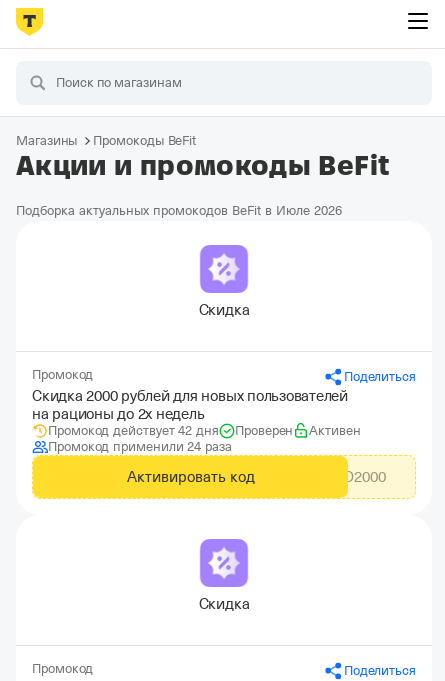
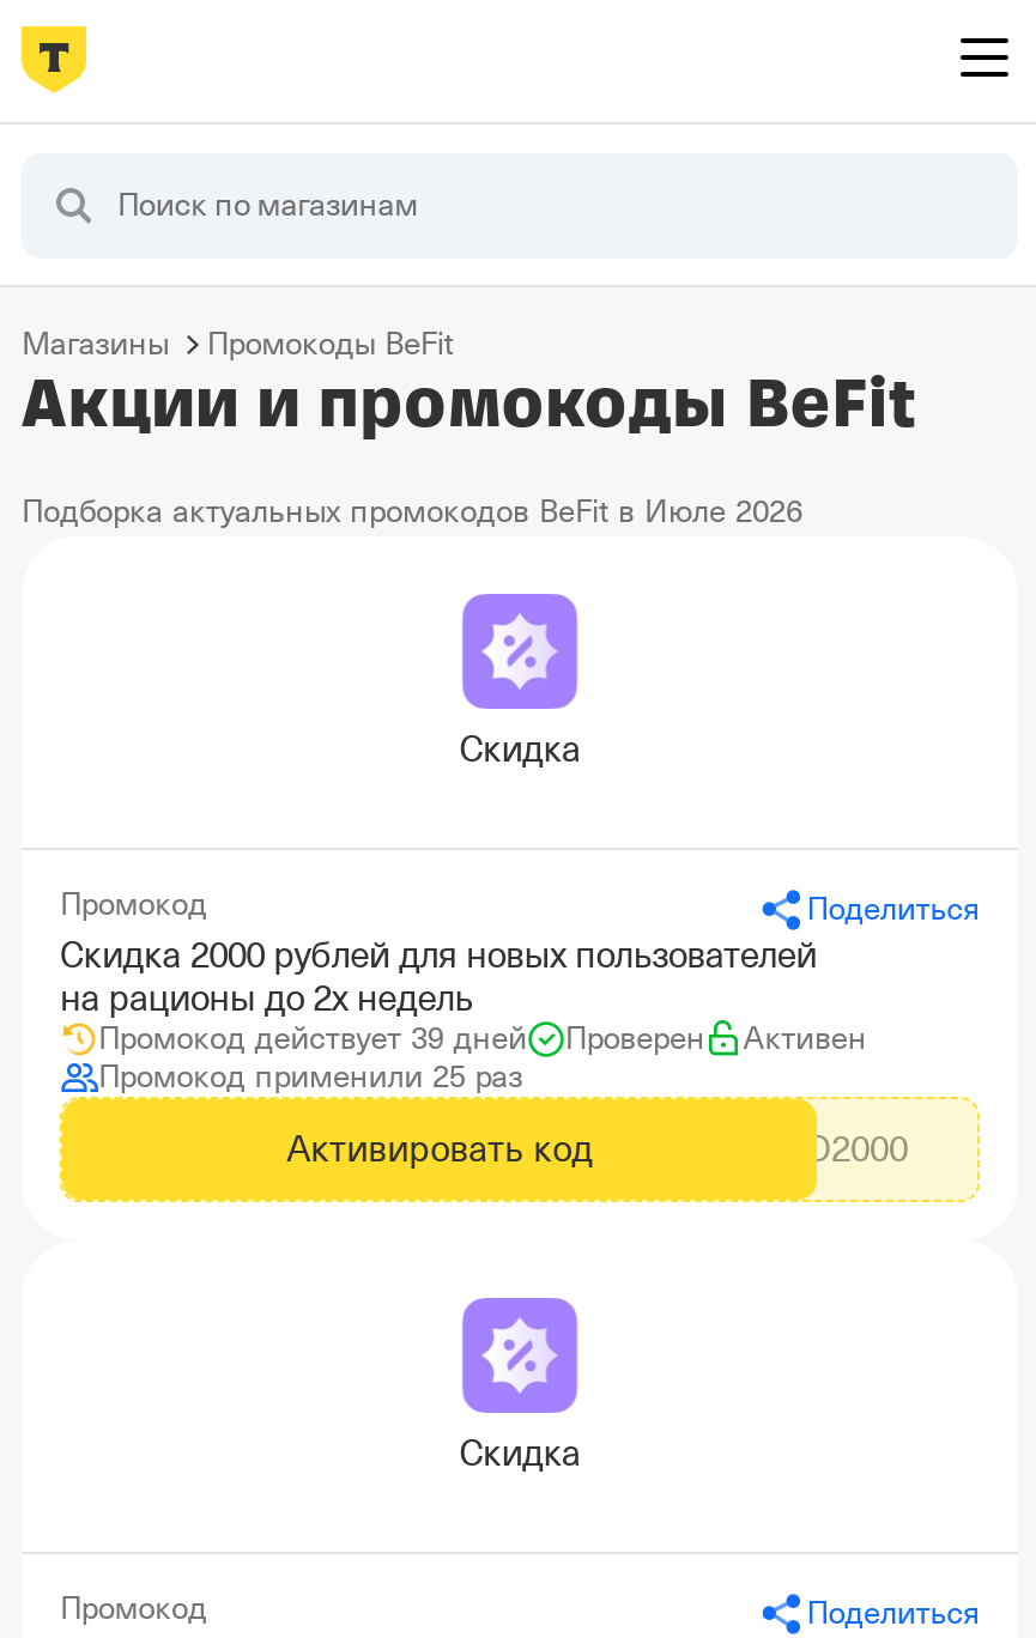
[48,423,219,438] Промокод действует 42 дня -> [98,1020,527,1056] Промокод действует 39 дней
[48,439,232,454] Промокод применили 24 раза -> [98,1058,522,1094] Промокод применили 25 раз

